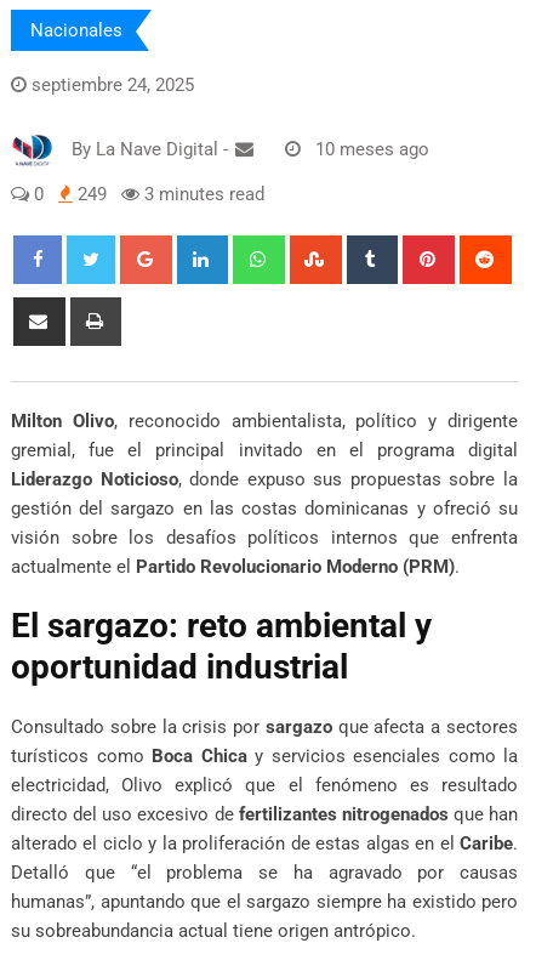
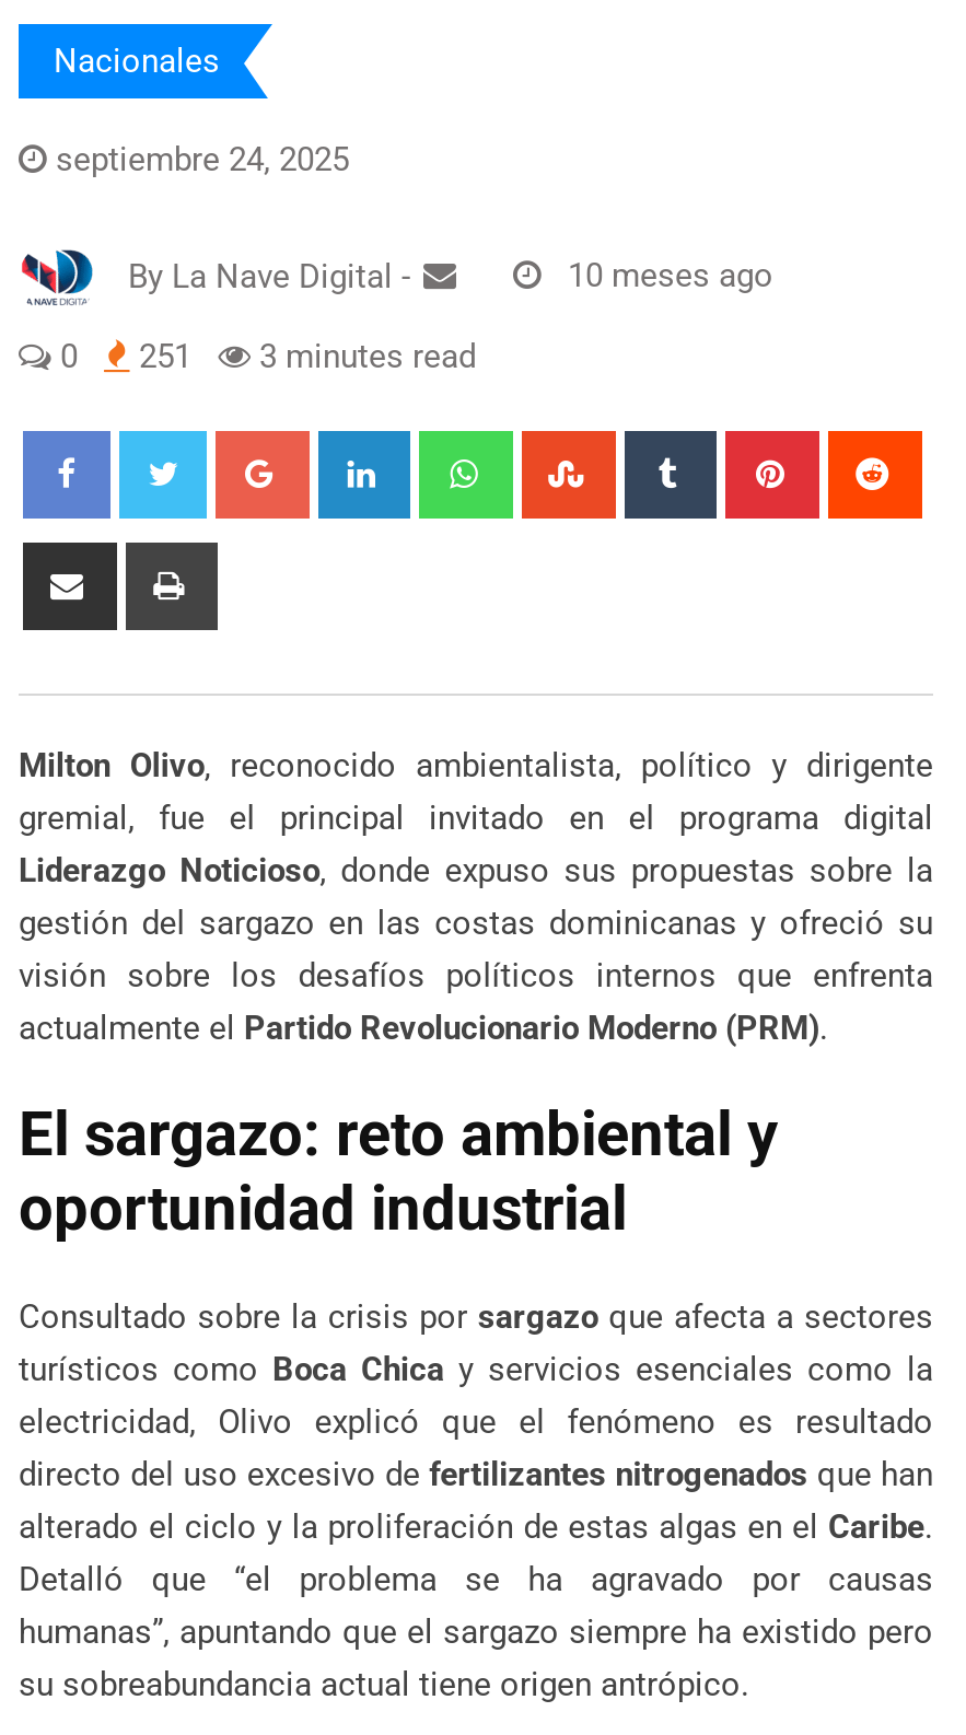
[29,183,264,205] 0 249 3 minutes read -> [51,337,476,376] 0 251 3 minutes read

